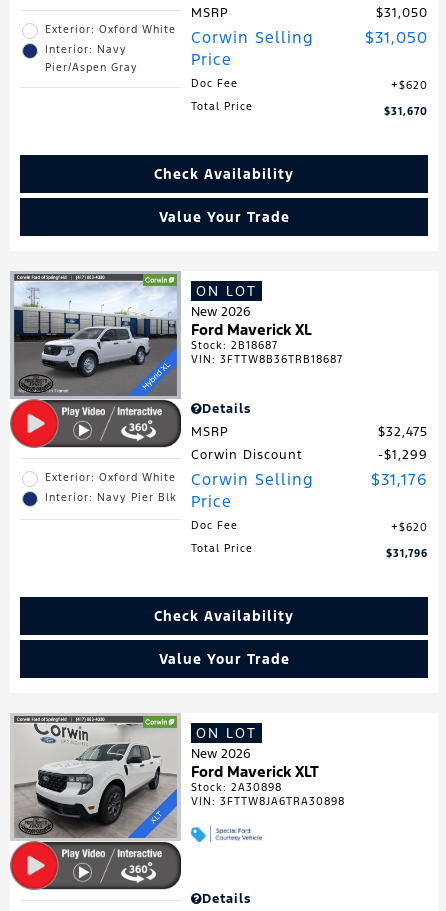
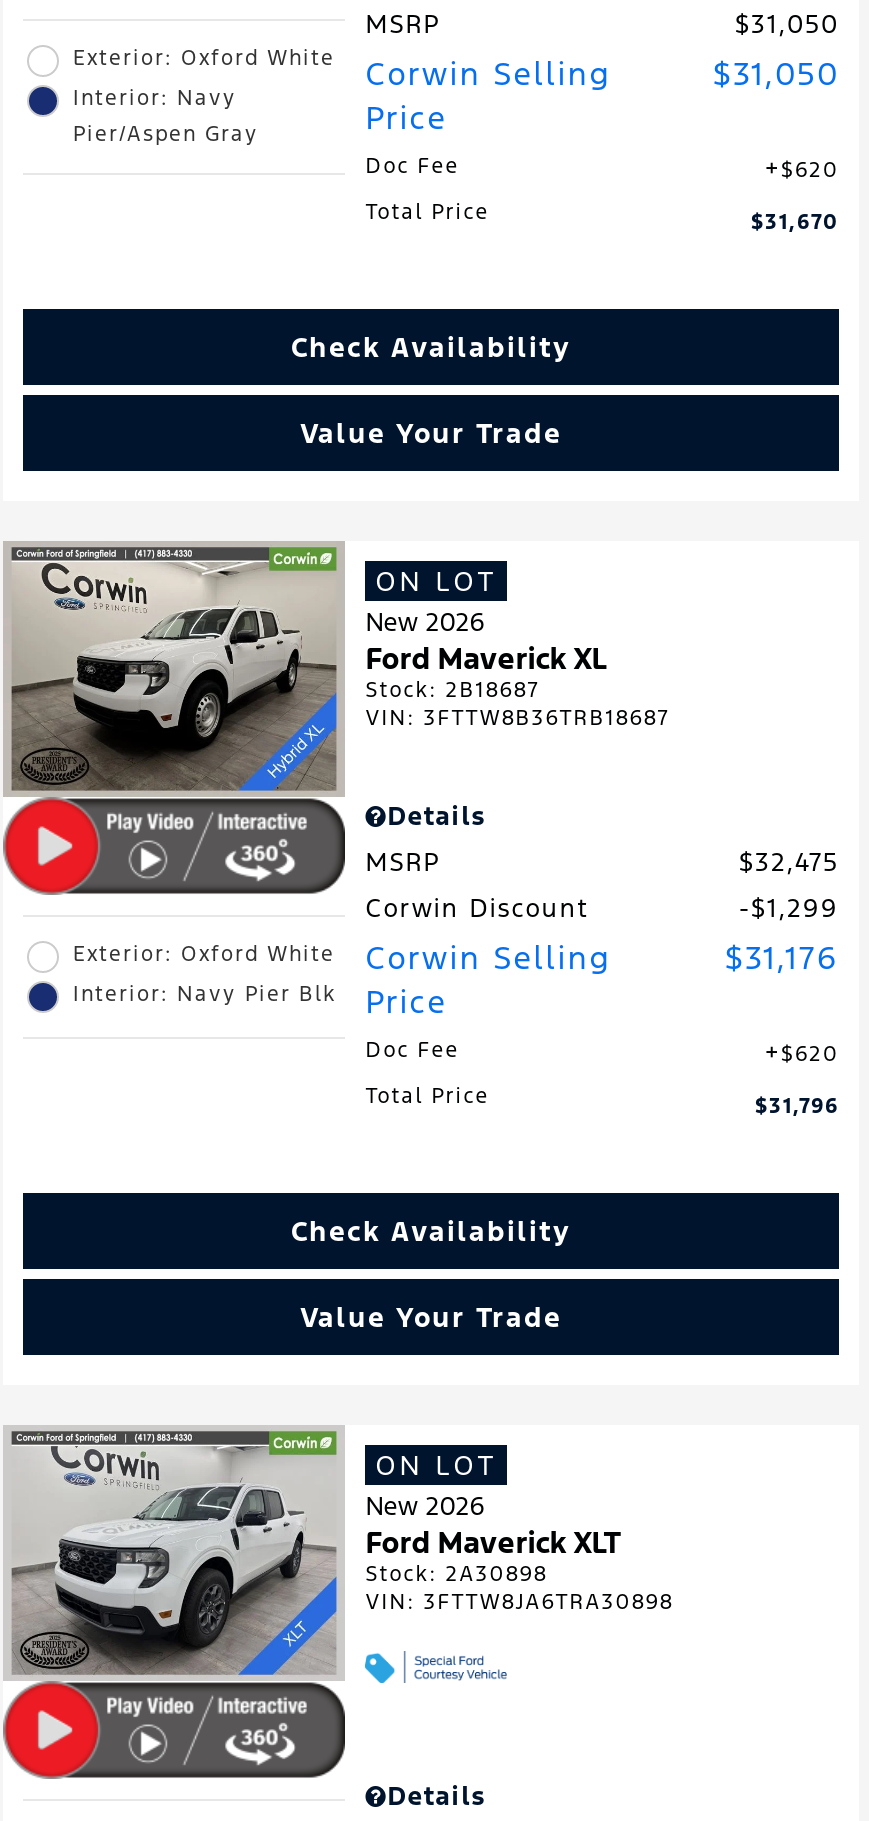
[13,281,177,394] [image] -> [11,561,337,789] [image]

